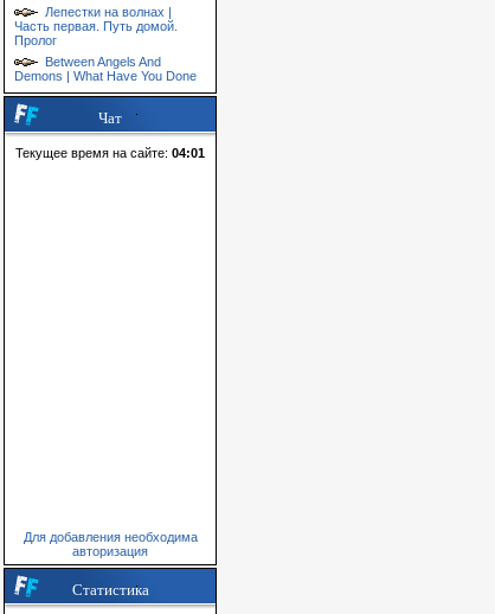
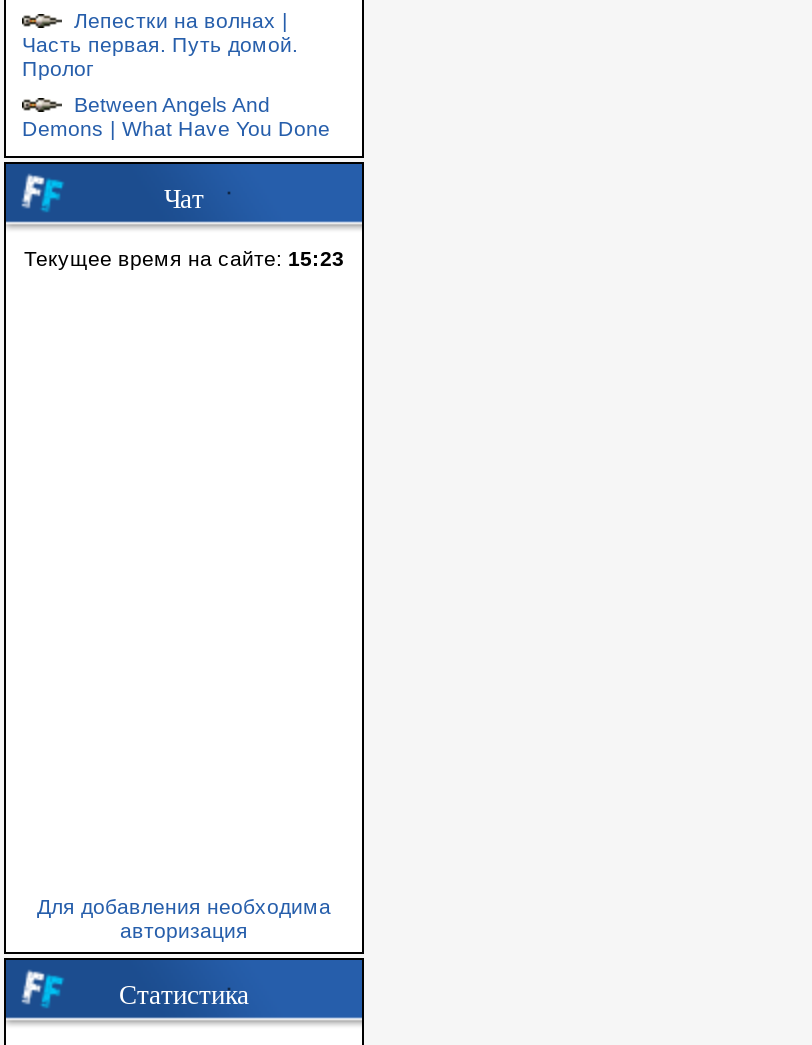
[15,146,205,160] Текущее время на сайте: 04:01 -> [24,246,344,270] Текущее время на сайте: 15:23

